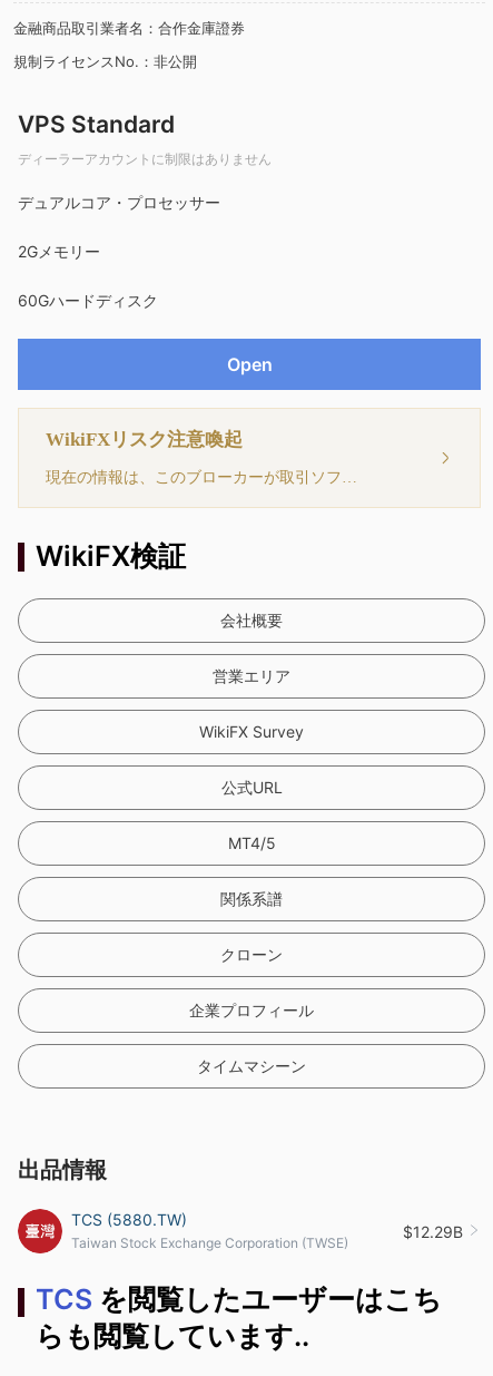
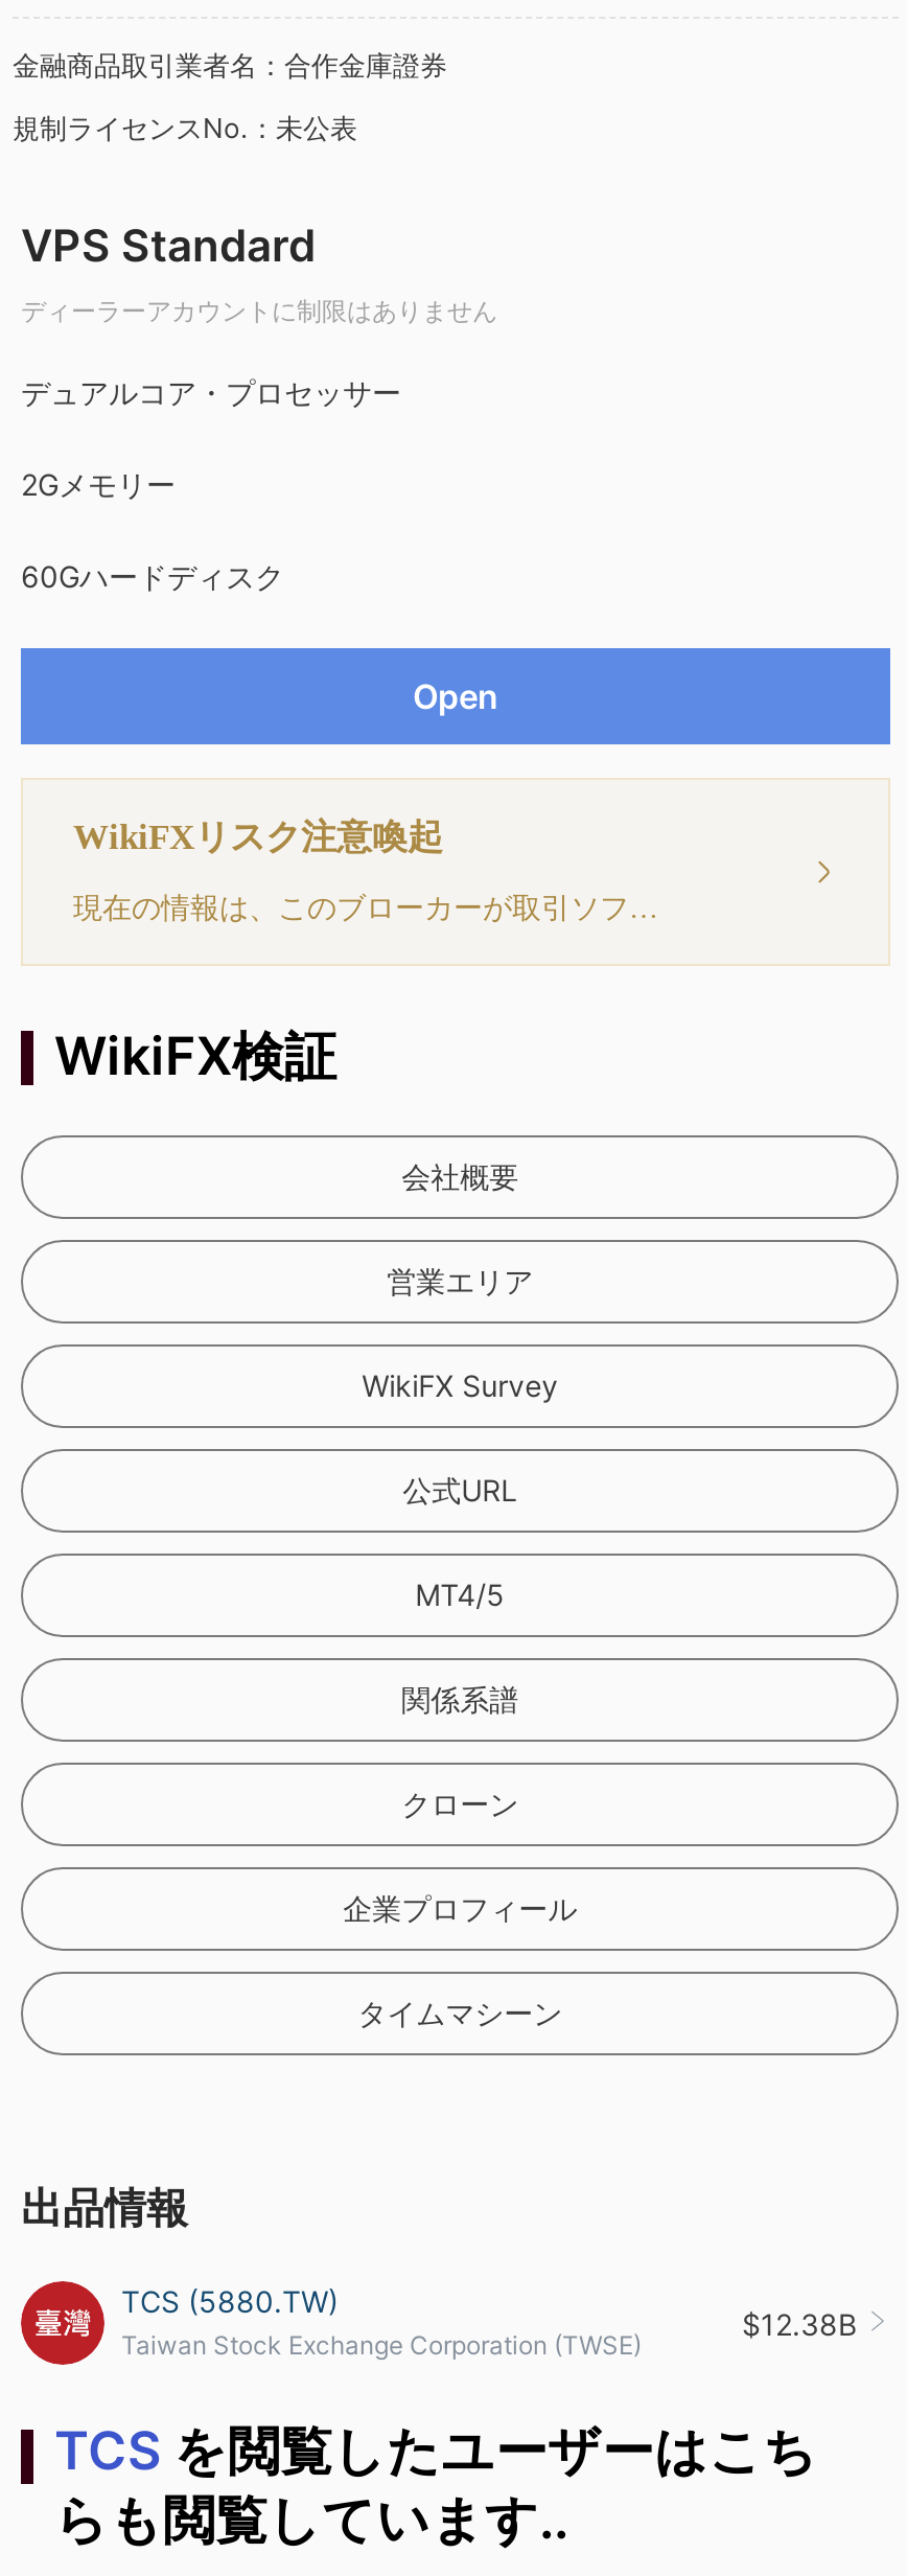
[13,52,197,70] 規制ライセンスNo.：非公開 -> [13,111,357,144] 規制ライセンスNo.：未公表
[403,1222,463,1241] $12.29B -> [742,2305,857,2341] $12.38B

